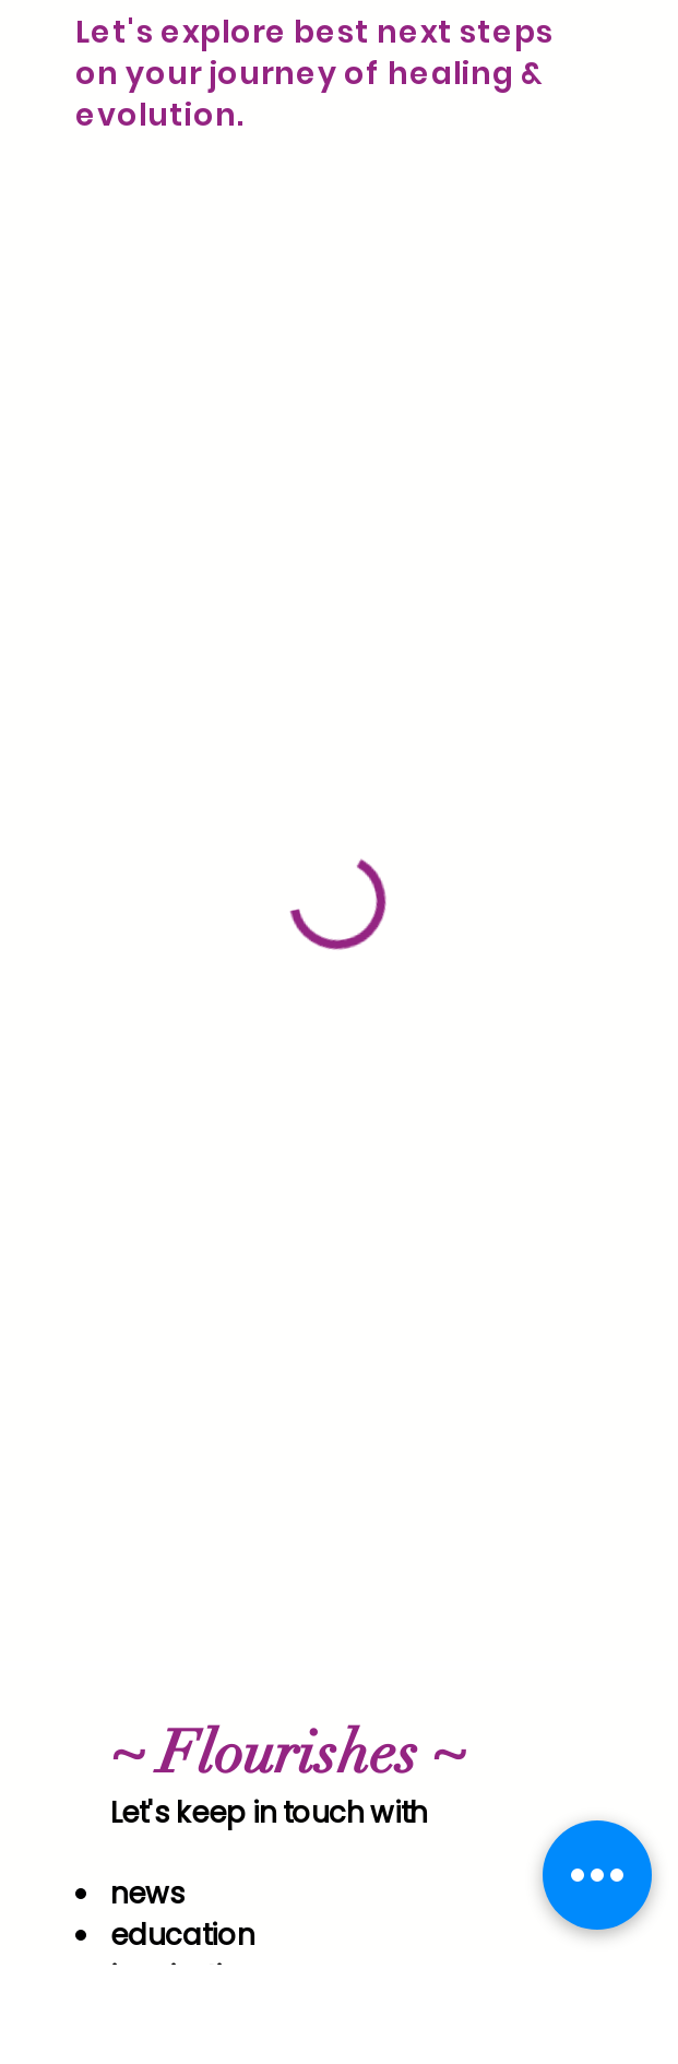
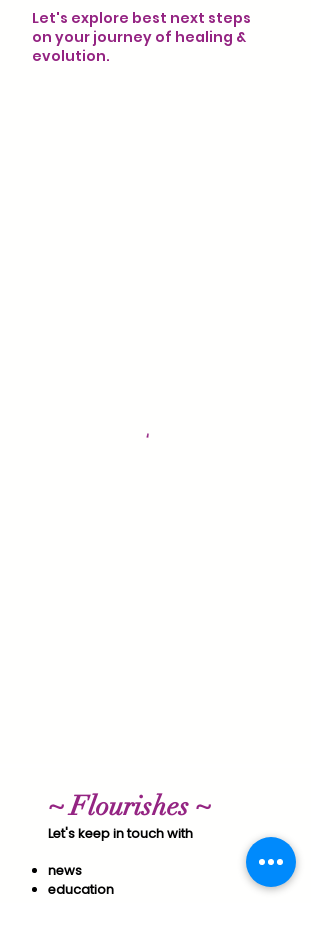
[287,857,388,951] [image] -> none

